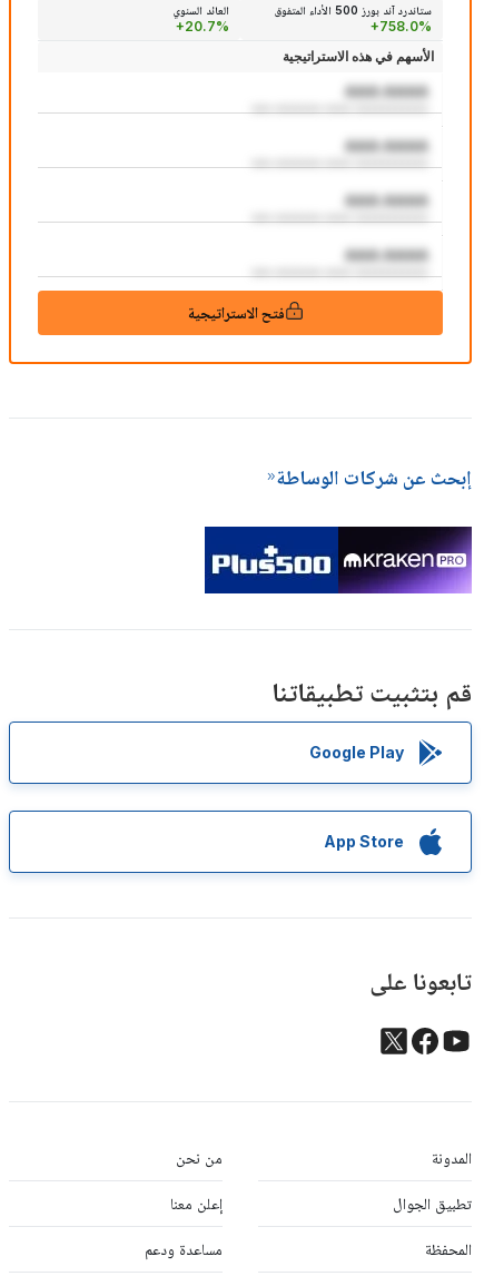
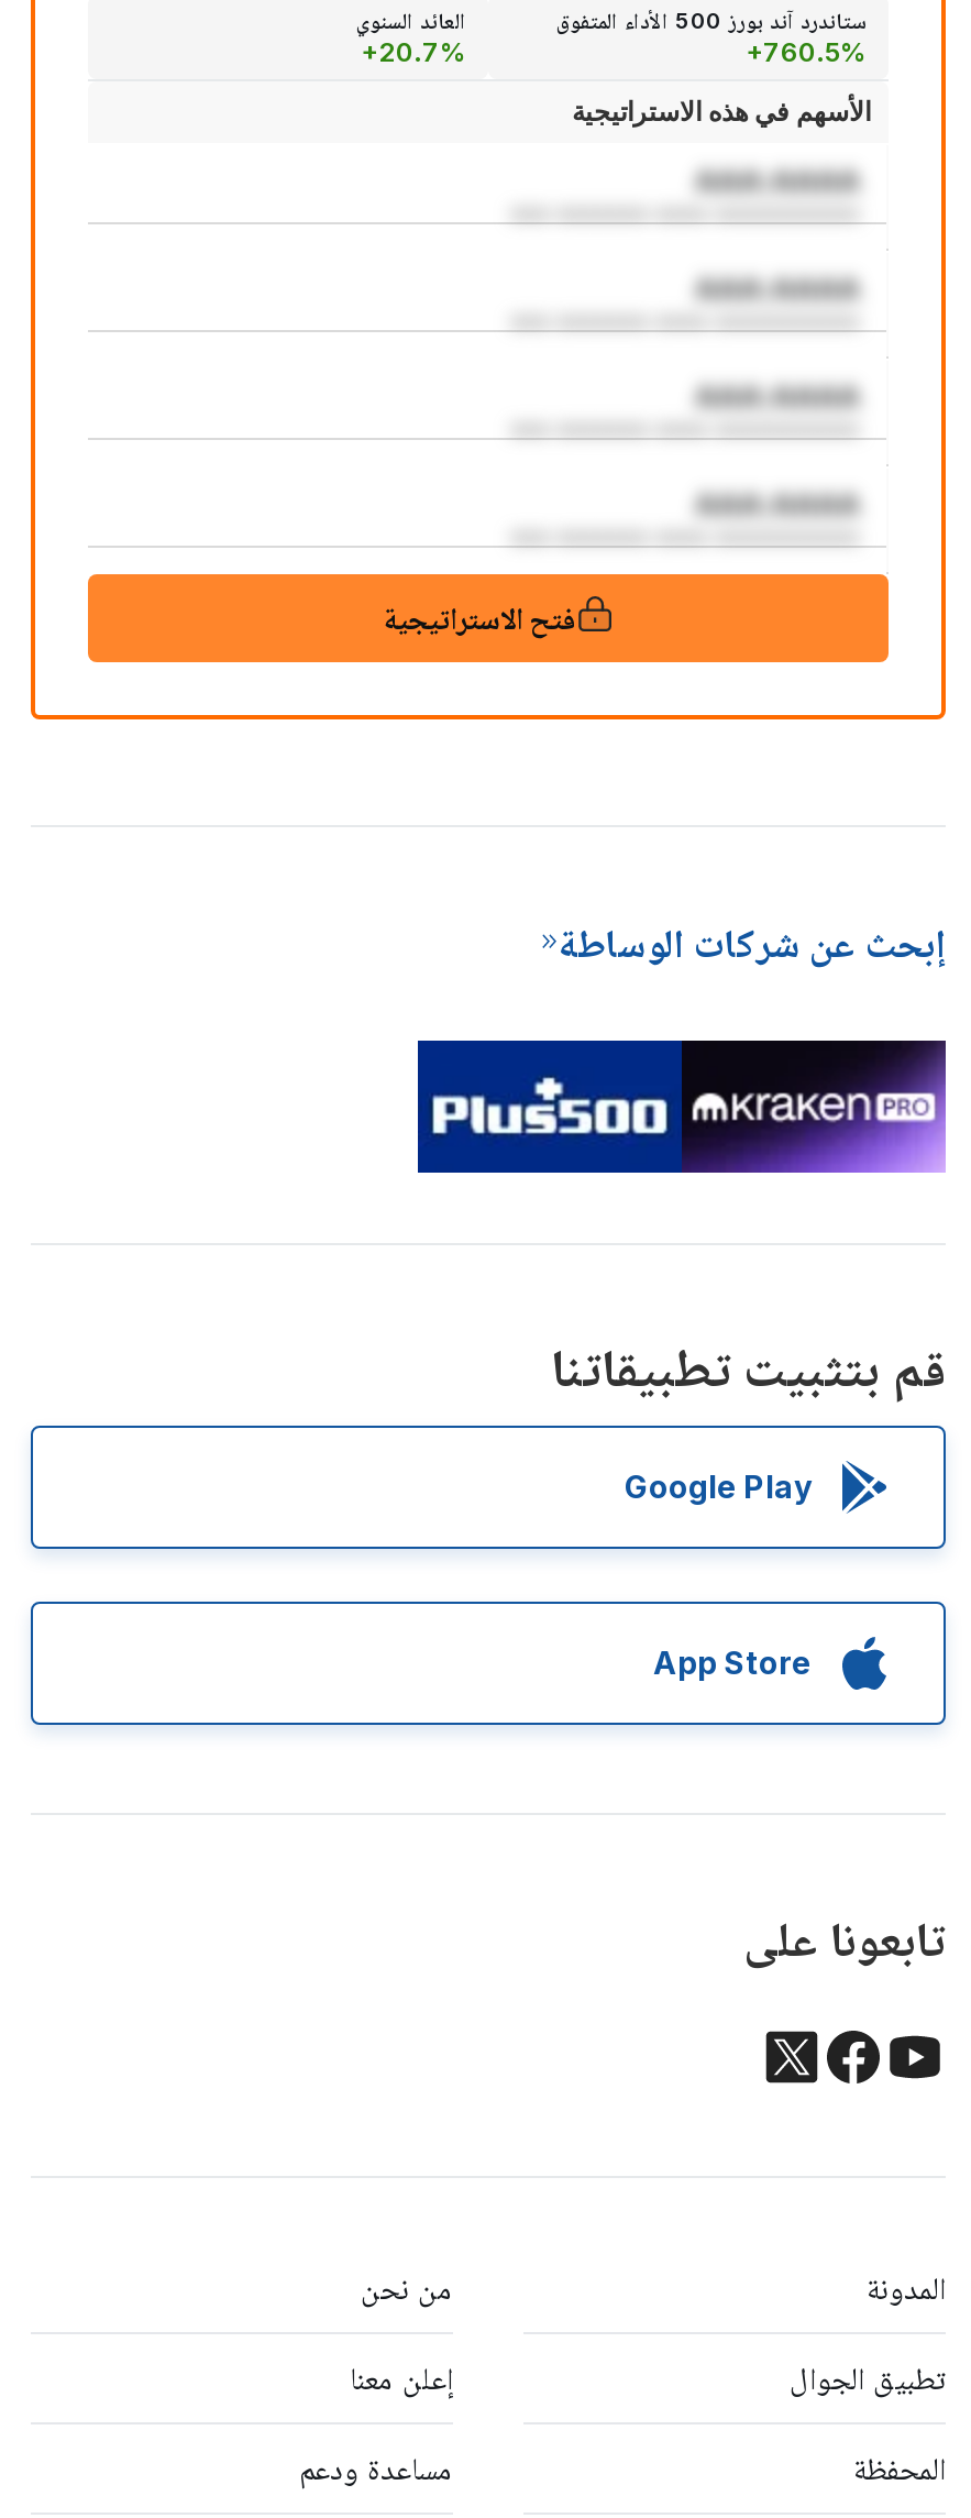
[371,18,432,34] +758.0% -> [746,35,867,68] +760.5%

